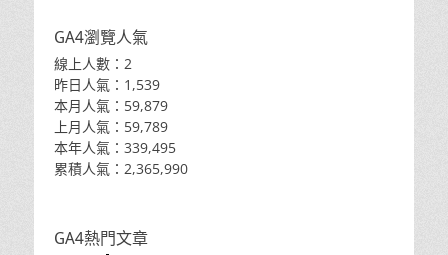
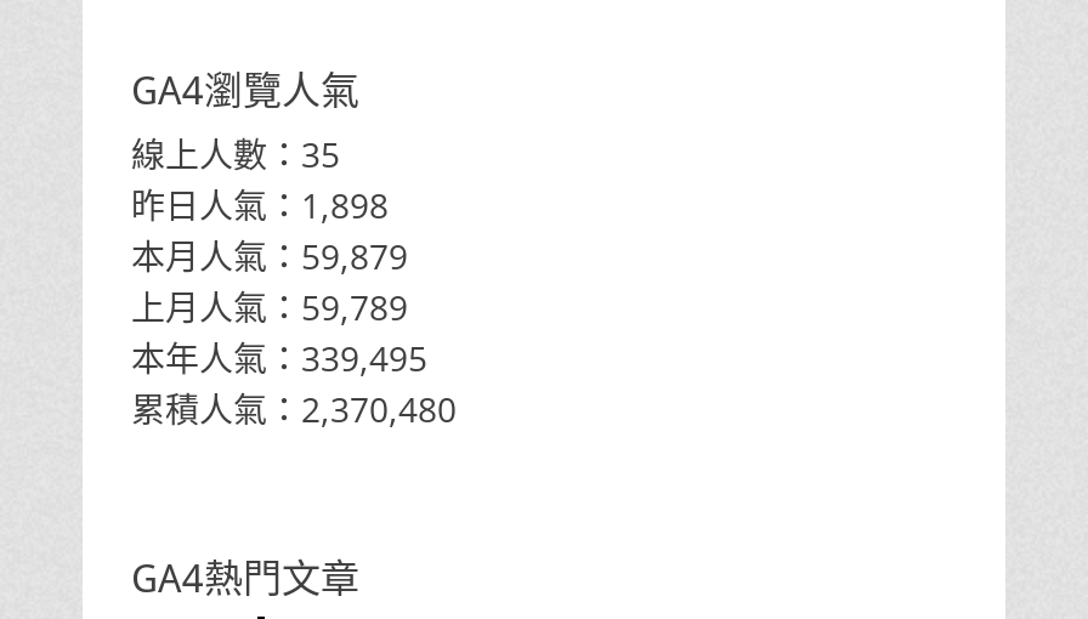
[54,54,132,73] 線上人數：2 -> [131,131,340,177] 線上人數：35
[54,75,160,94] 昨日人氣：1,539 -> [131,182,389,228] 昨日人氣：1,898
[54,159,188,178] 累積人氣：2,365,990 -> [131,386,457,432] 累積人氣：2,370,480

